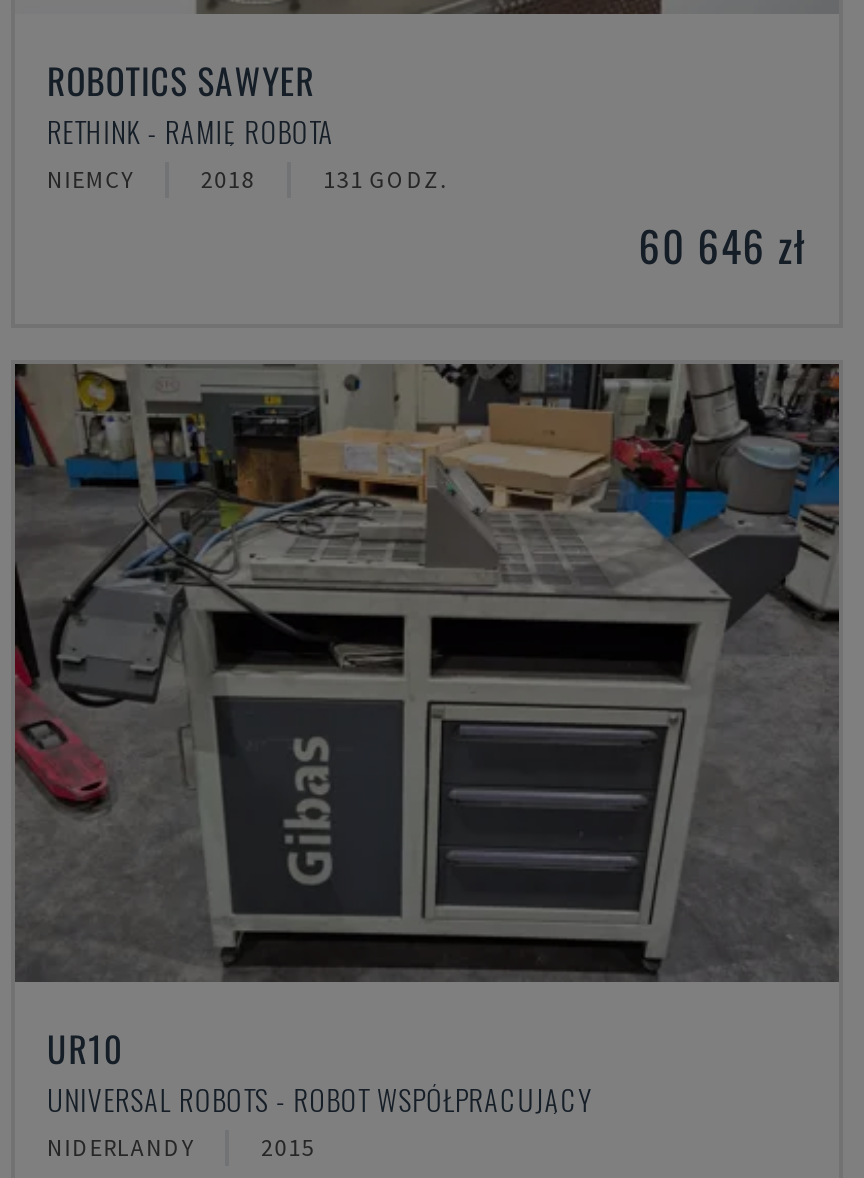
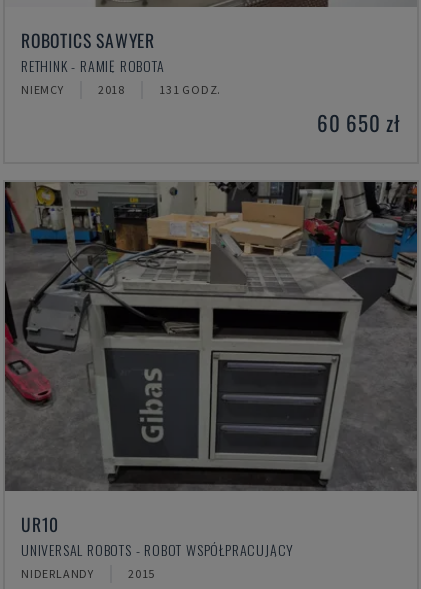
[639,214,807,276] 60 646 zł -> [317,107,401,138] 60 650 zł

